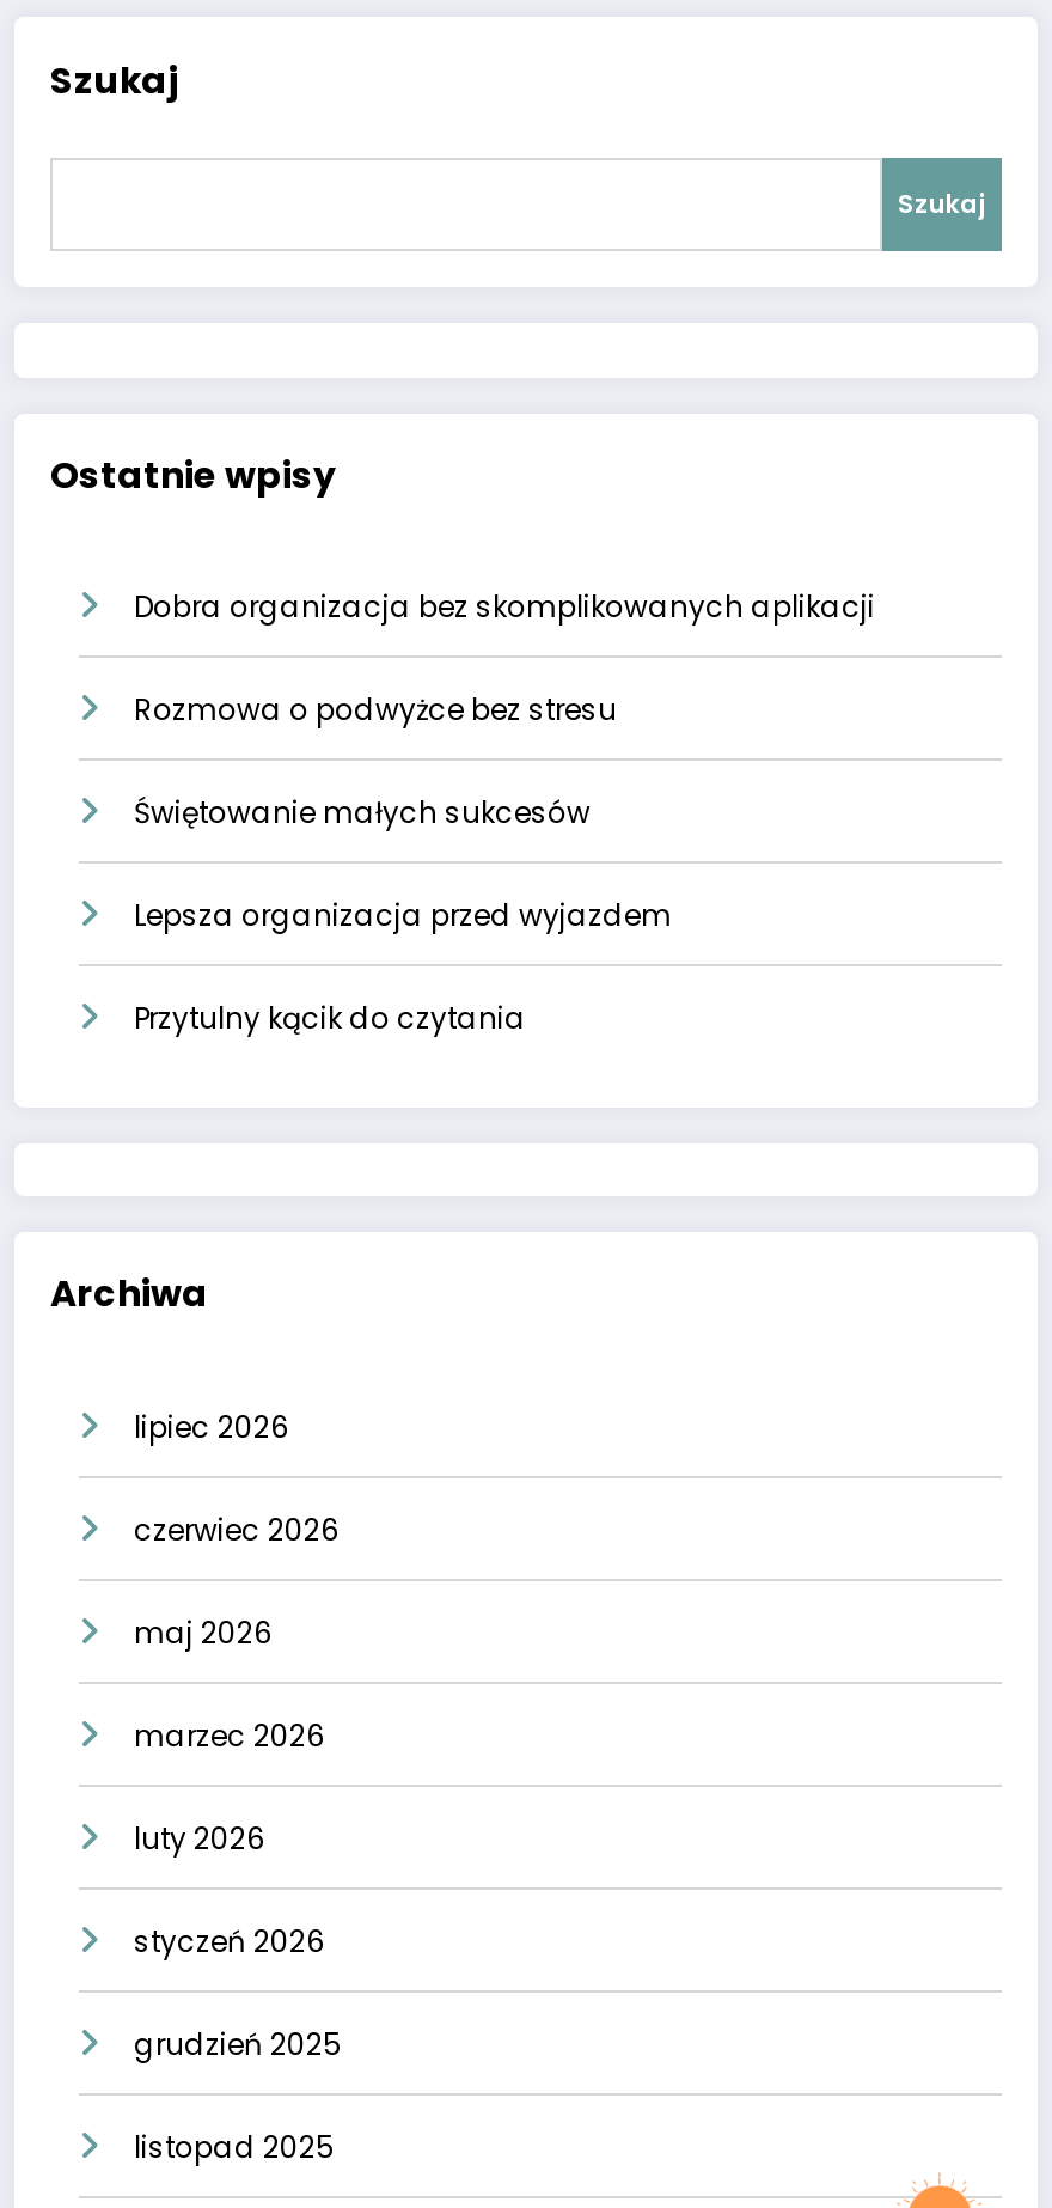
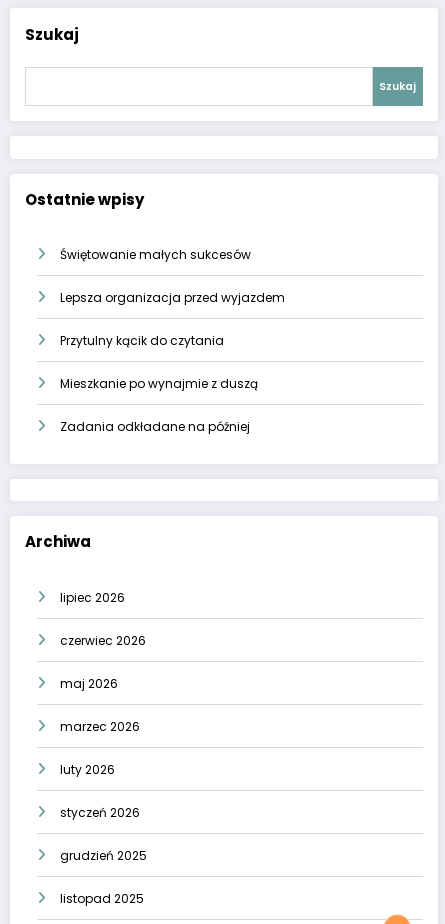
[134,587,875,731] Dobra organizacja bez skomplikowanych aplikacji | Rozmowa o podwyżce bez stresu -> none
moved [134,793,672,1039] -> [60,246,285,349]: Świętowanie małych sukcesów | Lepsza organizacja przed wyjazdem | Przytulny kącik do czytania
none -> [60,375,258,435] Mieszkanie po wynajmie z duszą | Zadania odkładane na później

